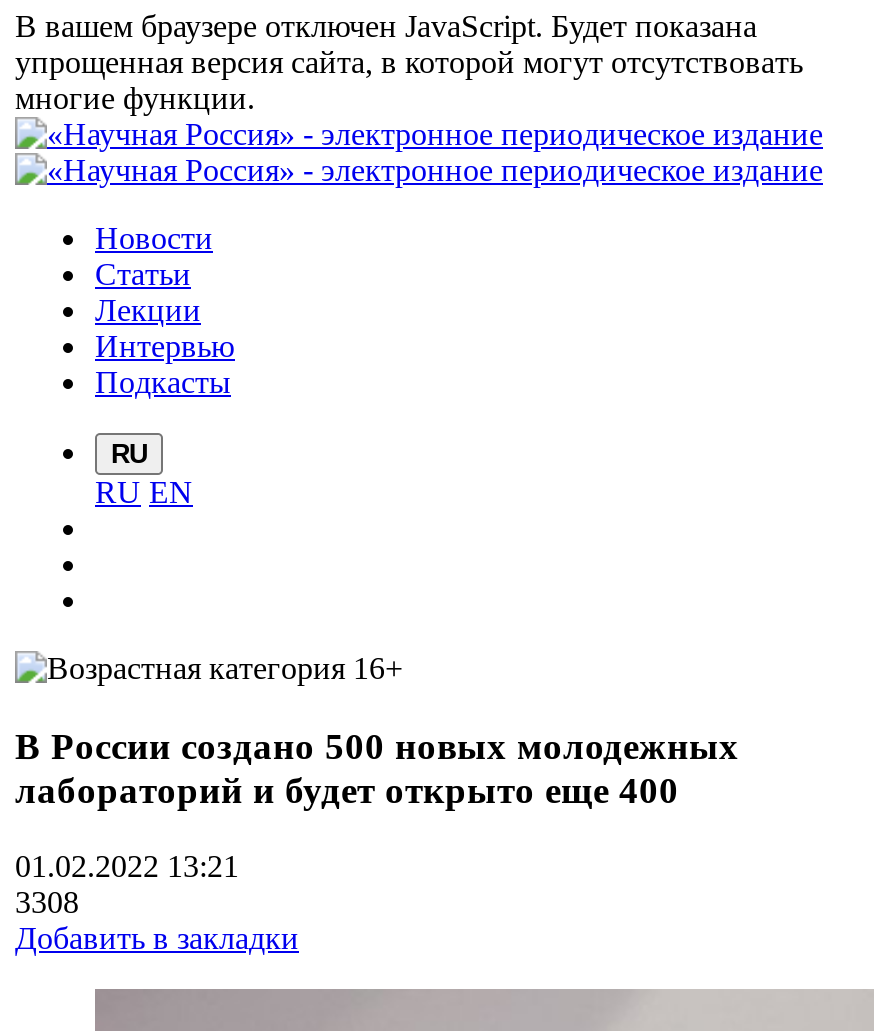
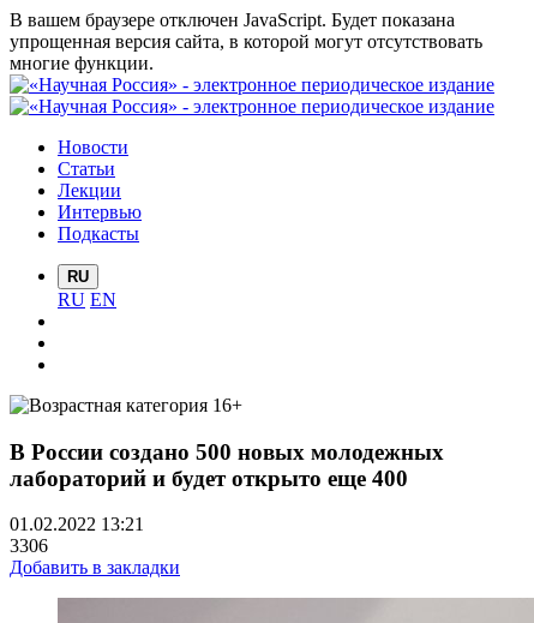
[15,886,79,920] 3308 -> [10,536,48,556] 3306

